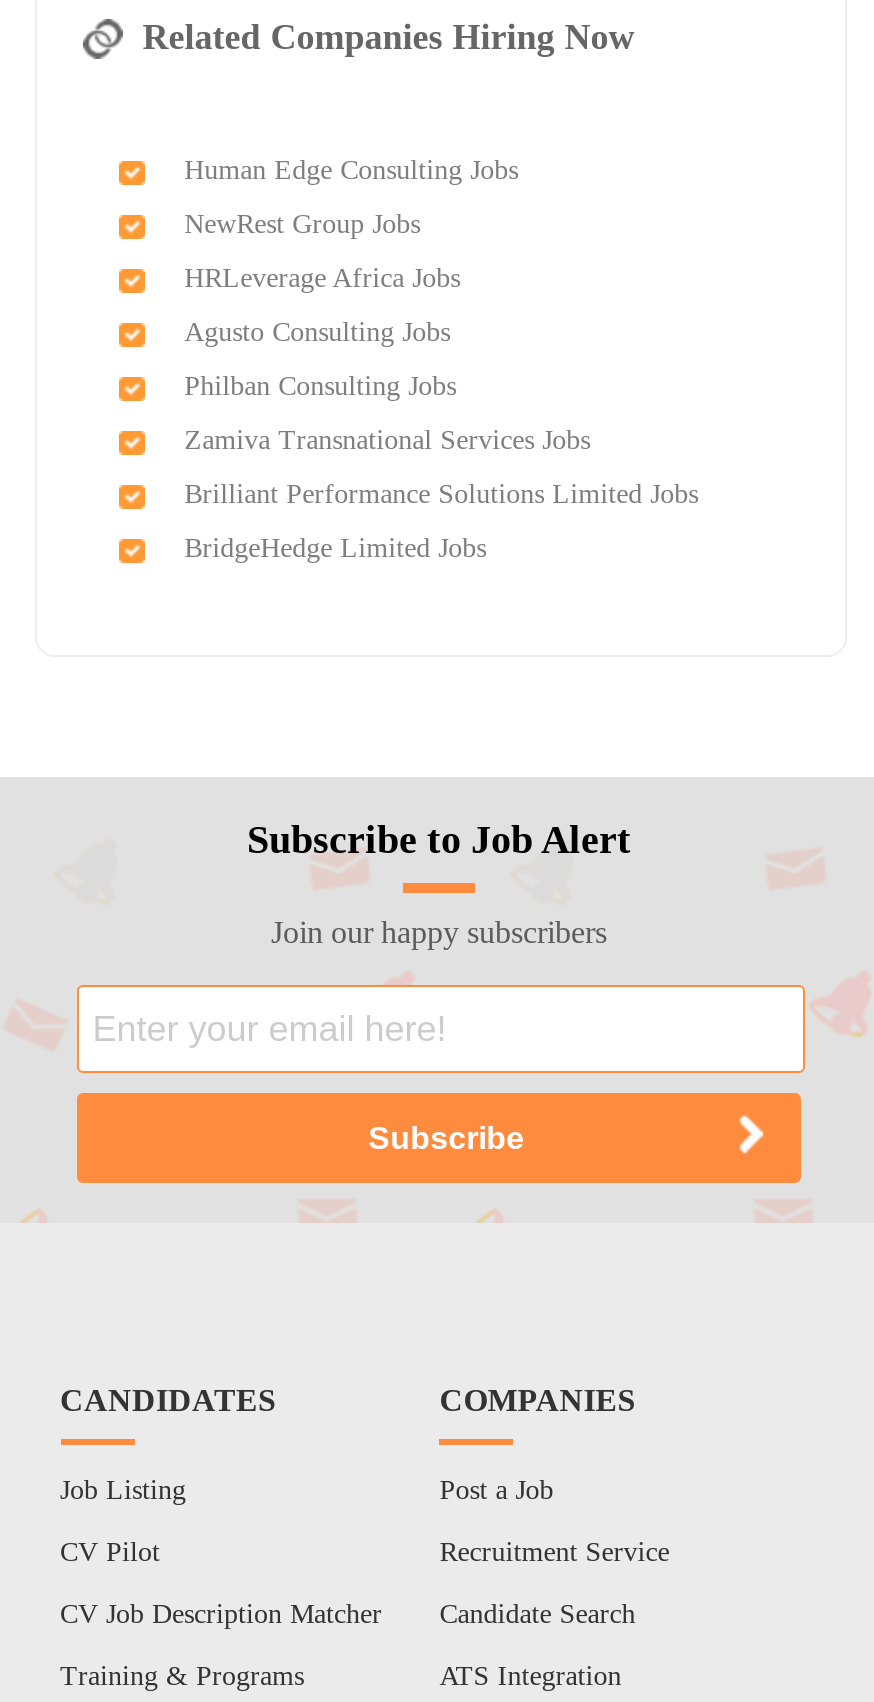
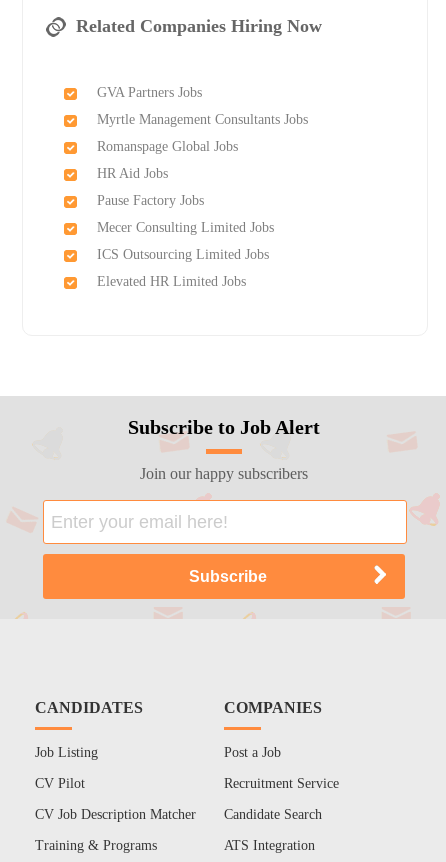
[184,156,518,186] Human Edge Consulting Jobs -> [97,85,202,100] GVA Partners Jobs
[184,210,420,240] NewRest Group Jobs -> [97,112,308,127] Myrtle Management Consultants Jobs
[184,264,460,294] HRLeverage Africa Jobs -> [97,139,238,154] Romanspage Global Jobs
[184,318,450,348] Agusto Consulting Jobs -> [97,166,168,181] HR Aid Jobs
[184,372,456,402] Philban Consulting Jobs -> [97,193,204,208] Pause Factory Jobs
[184,426,590,456] Zamiva Transnational Services Jobs -> [97,220,274,235] Mecer Consulting Limited Jobs
[184,480,698,510] Brilliant Performance Solutions Limited Jobs -> [97,247,269,262] ICS Outsourcing Limited Jobs
[184,534,486,564] BridgeHedge Limited Jobs -> [97,274,246,289] Elevated HR Limited Jobs

